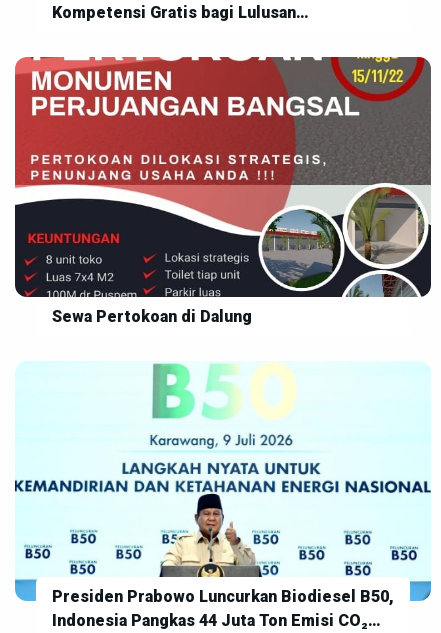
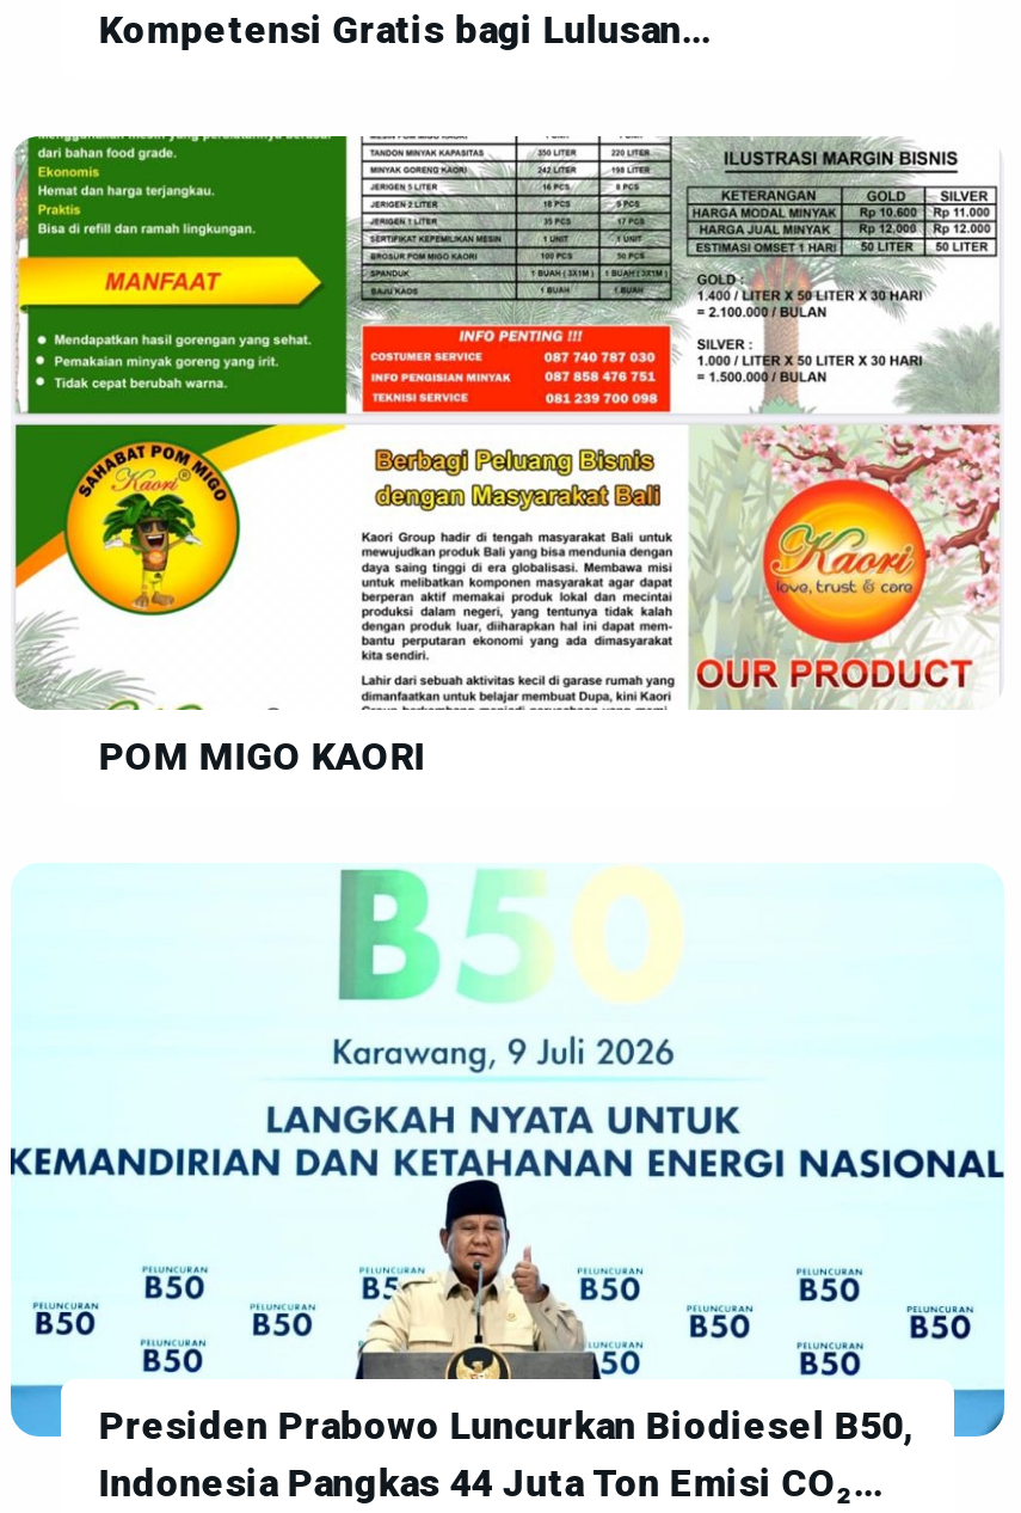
[14,56,432,326] [image] | Sewa Pertokoan di Dalung -> [11,134,1004,779] [image] | POM MIGO KAORI

